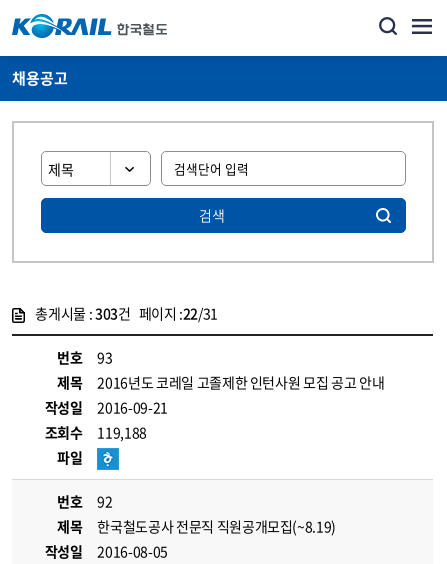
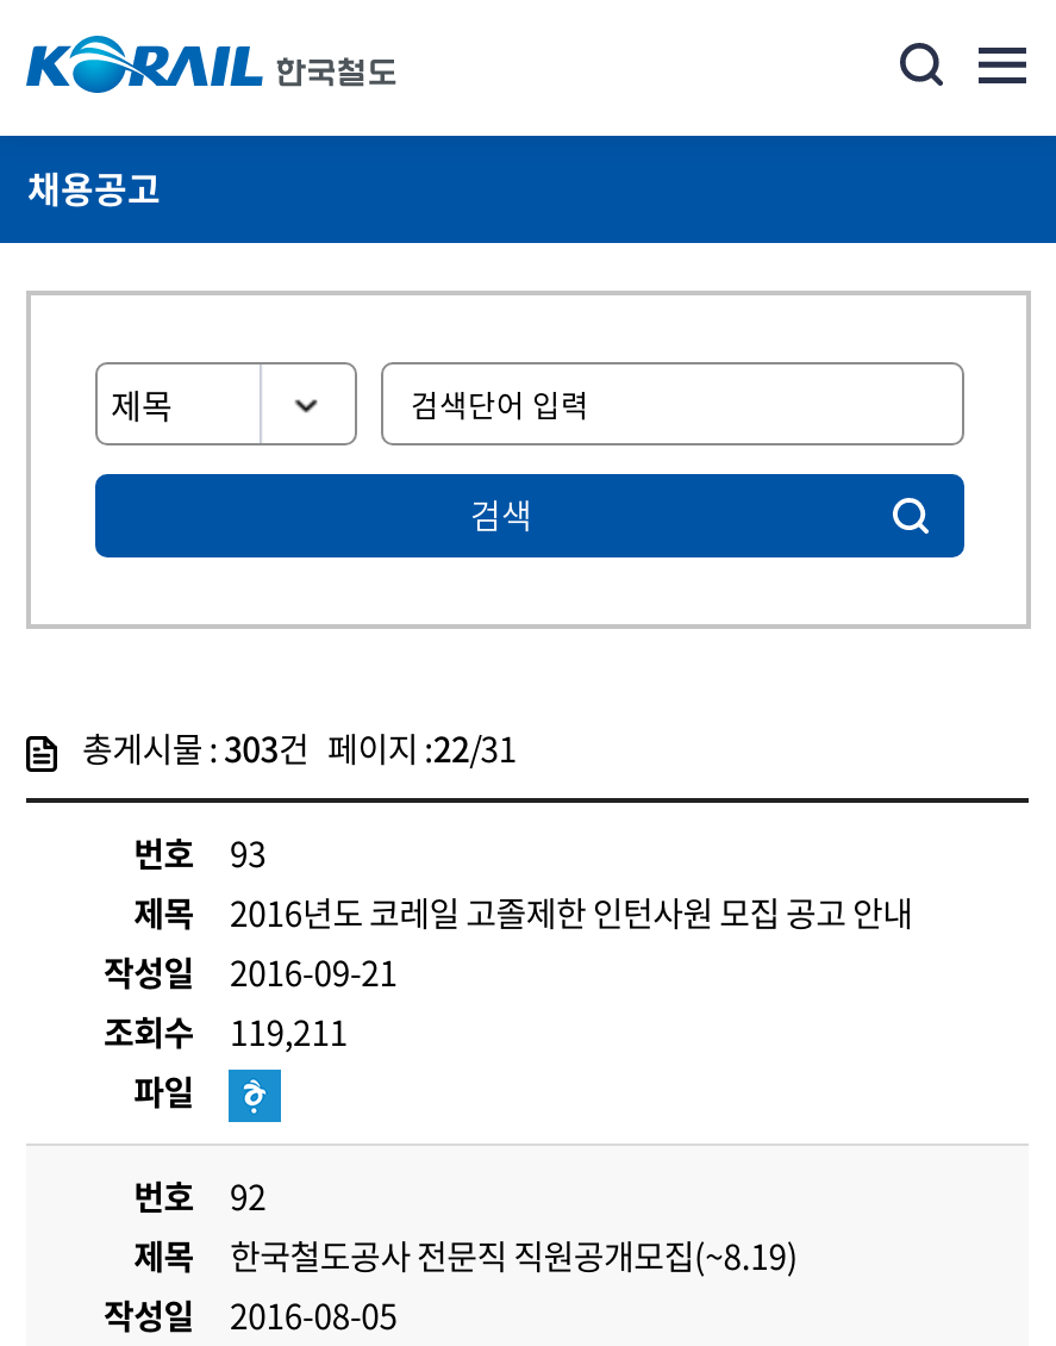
[44,422,147,442] 조회수 119,188 -> [104,1008,348,1055] 조회수 119,211

